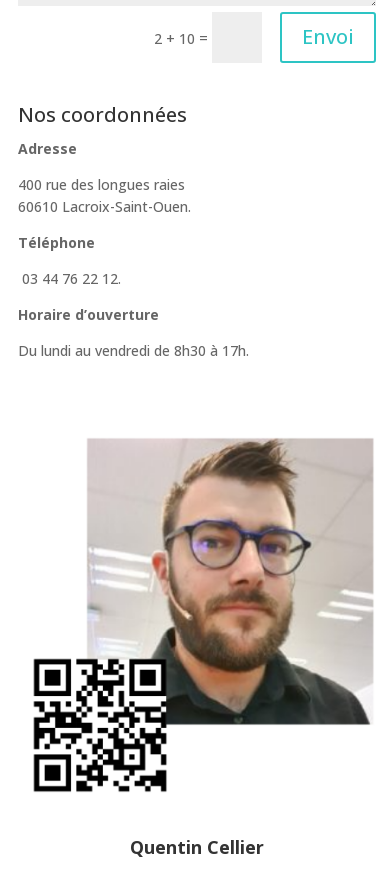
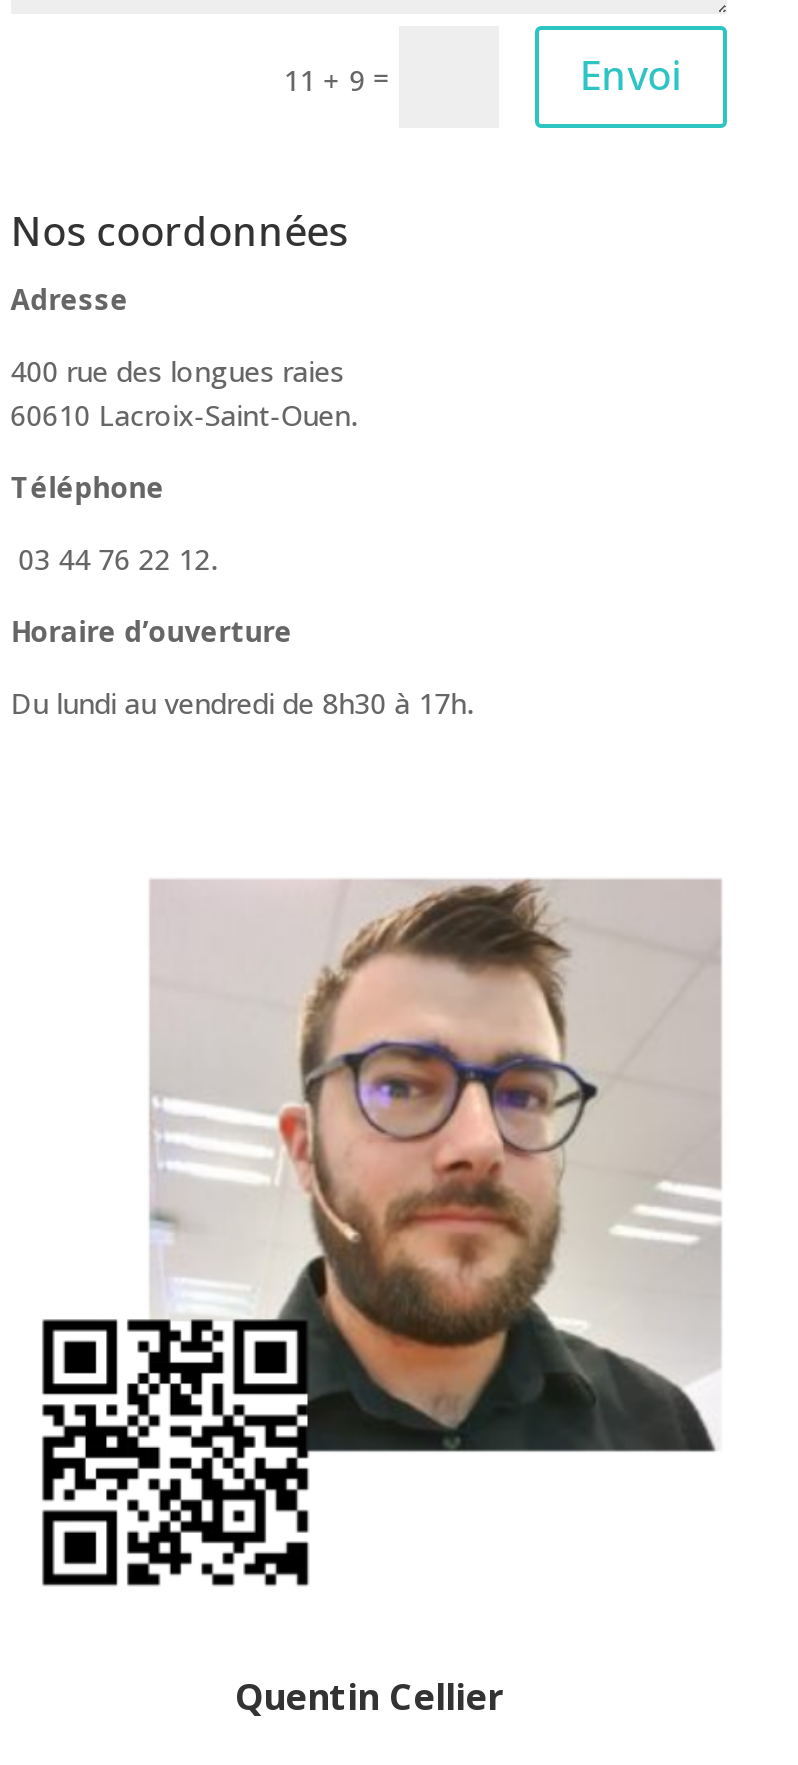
[154,28,212,48] 2 + 10 = -> [283,58,399,98] 11 + 9 =

